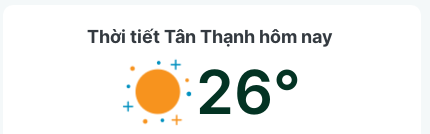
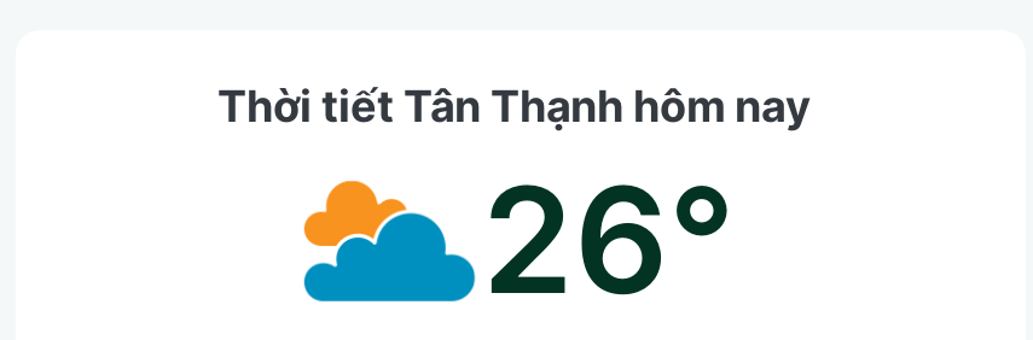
[122,59,193,126] [image] -> [301,163,475,317] [image]

